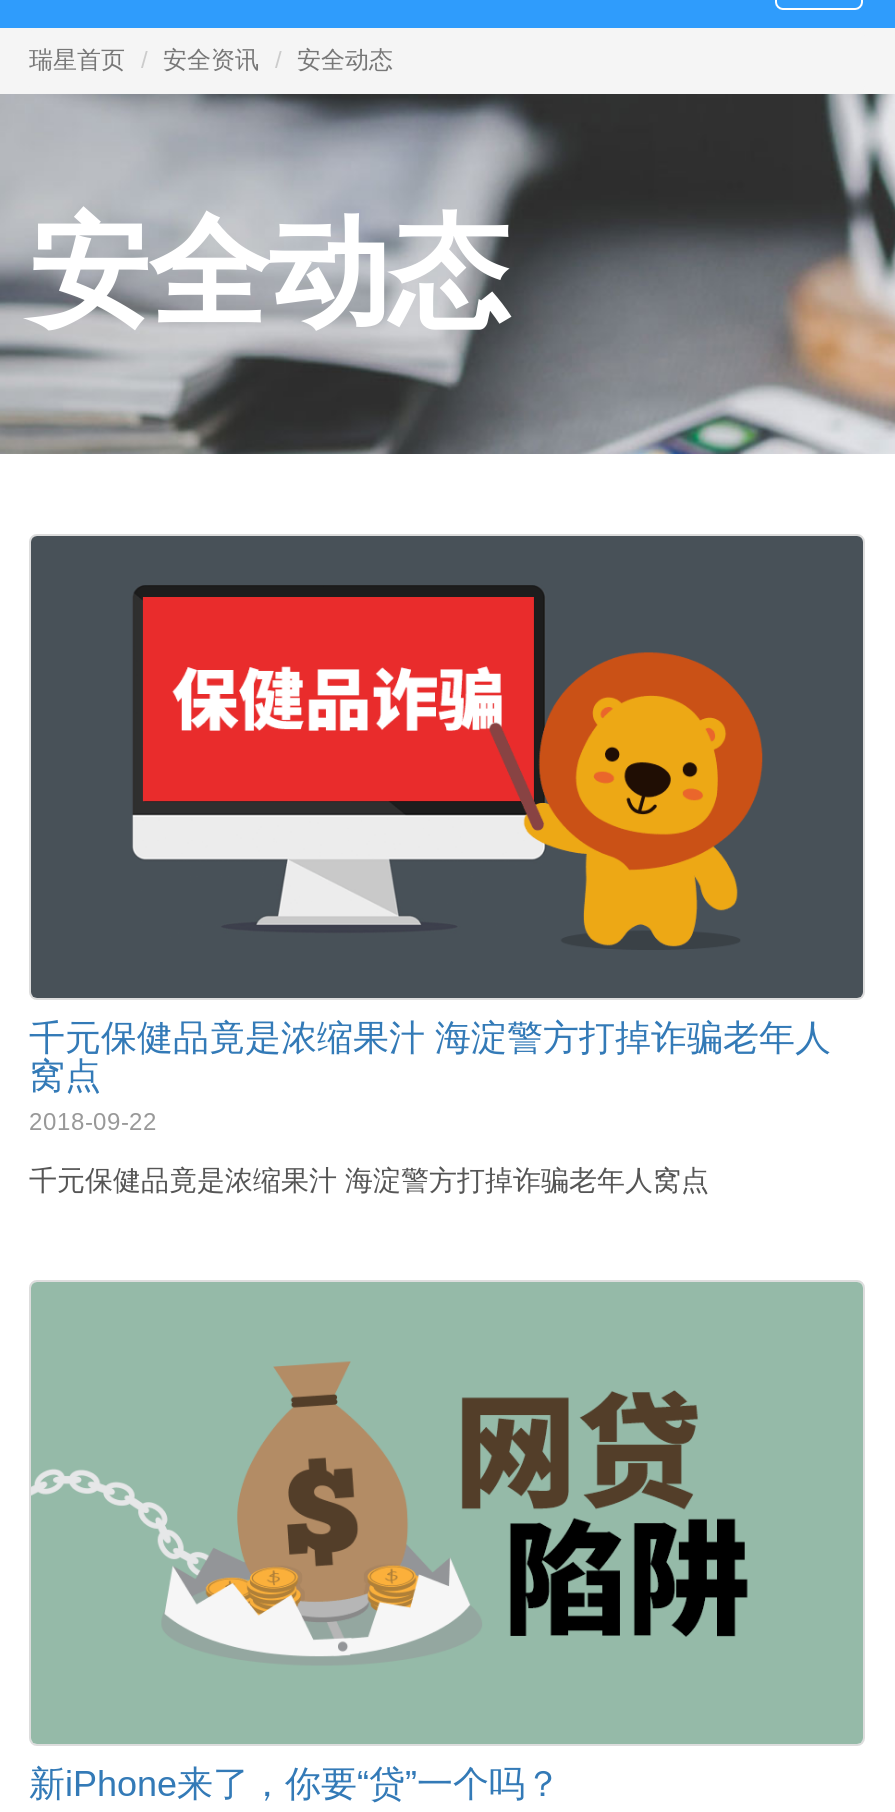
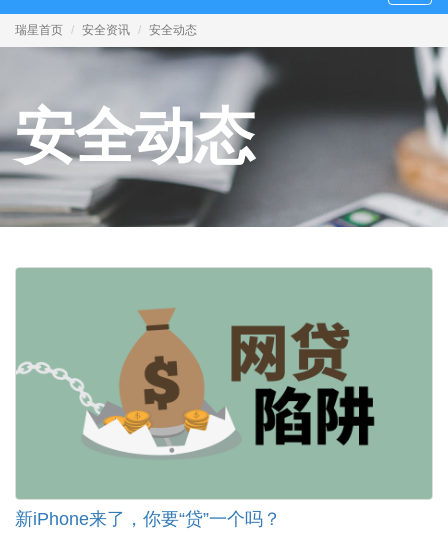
[29,536,863,1196] [image] | 千元保健品竟是浓缩果汁 海淀警方打掉诈骗老年人 | 窝点 | 2018-09-22 | 千元保健品竟是浓缩果汁 海淀警方打掉诈骗老年人窝点 -> none

